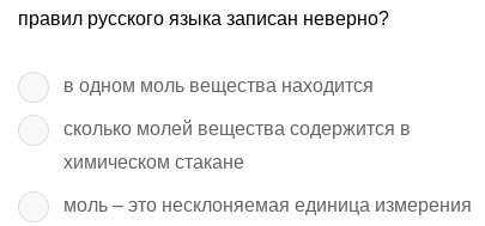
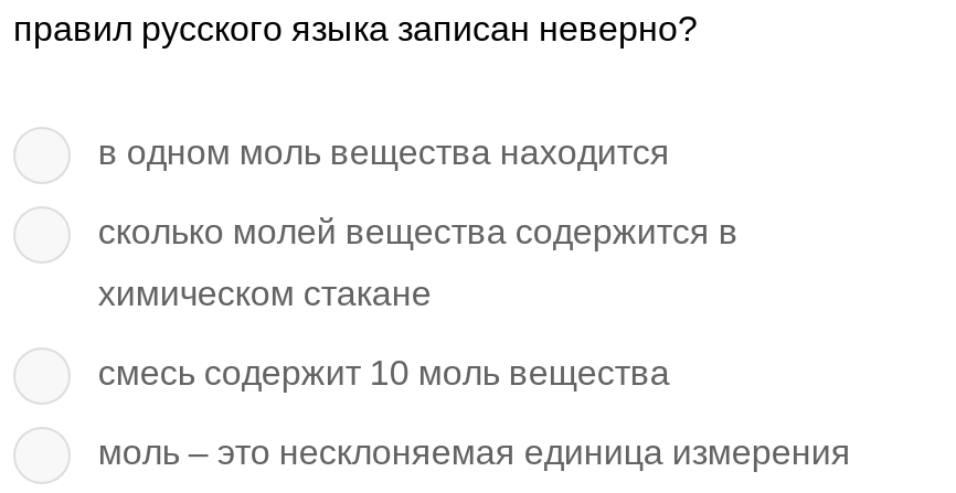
none -> [98,354,670,392] смесь содержит 10 моль вещества

